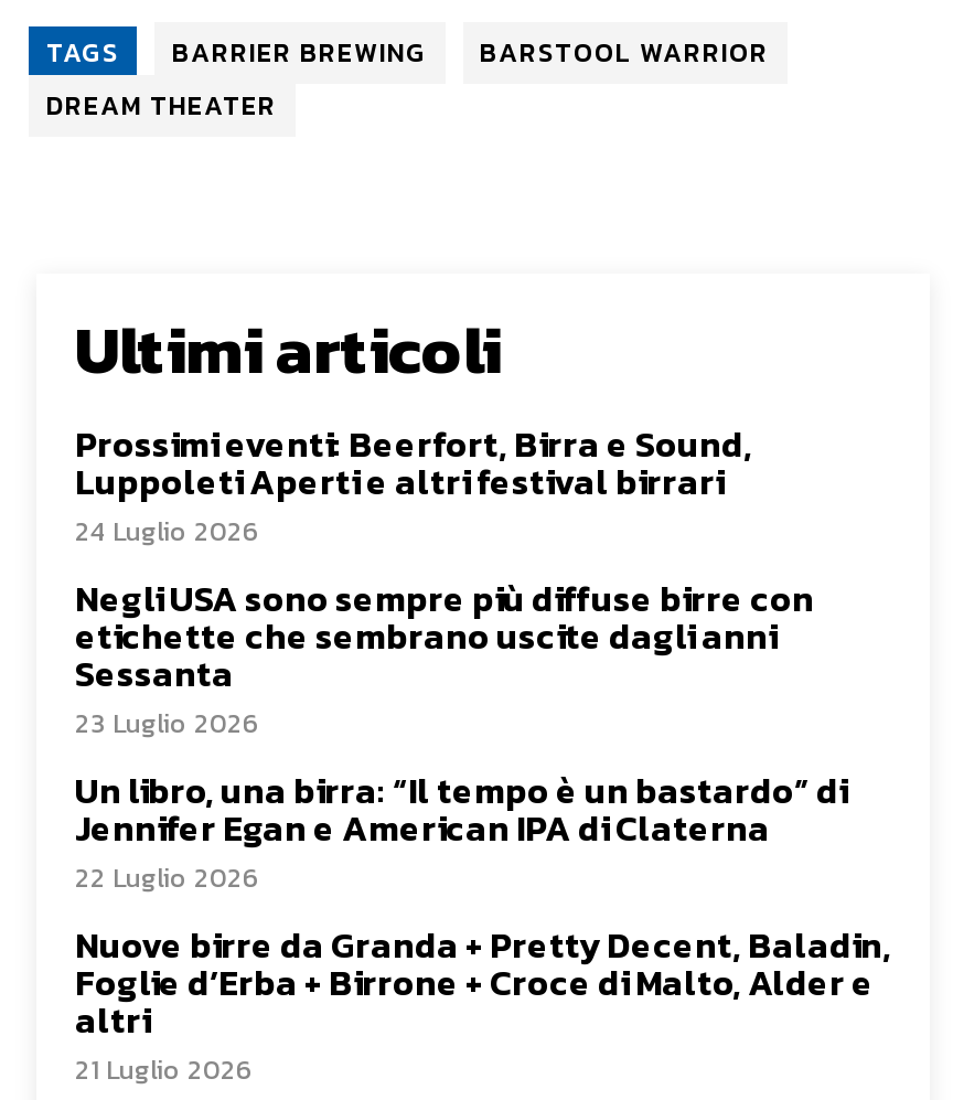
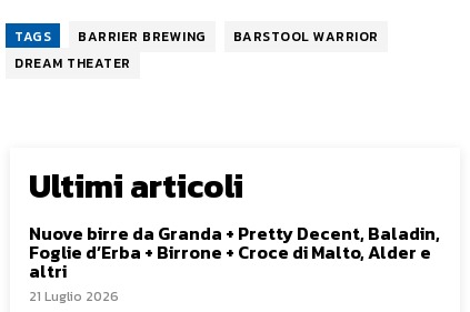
[75,417,847,898] Prossimi eventi: Beerfort, Birra e Sound, | Luppoleti Aperti e altri festival birrari | 24 Luglio 2026 | Negli USA sono sempre più diffuse birre con | etichette che sembrano uscite dagli anni | Sessanta | 23 Luglio 2026 | Un libro, una birra: “Il tempo è un bastardo” di | Jennifer Egan e American IPA di Claterna | 22 Luglio 2026 -> none

